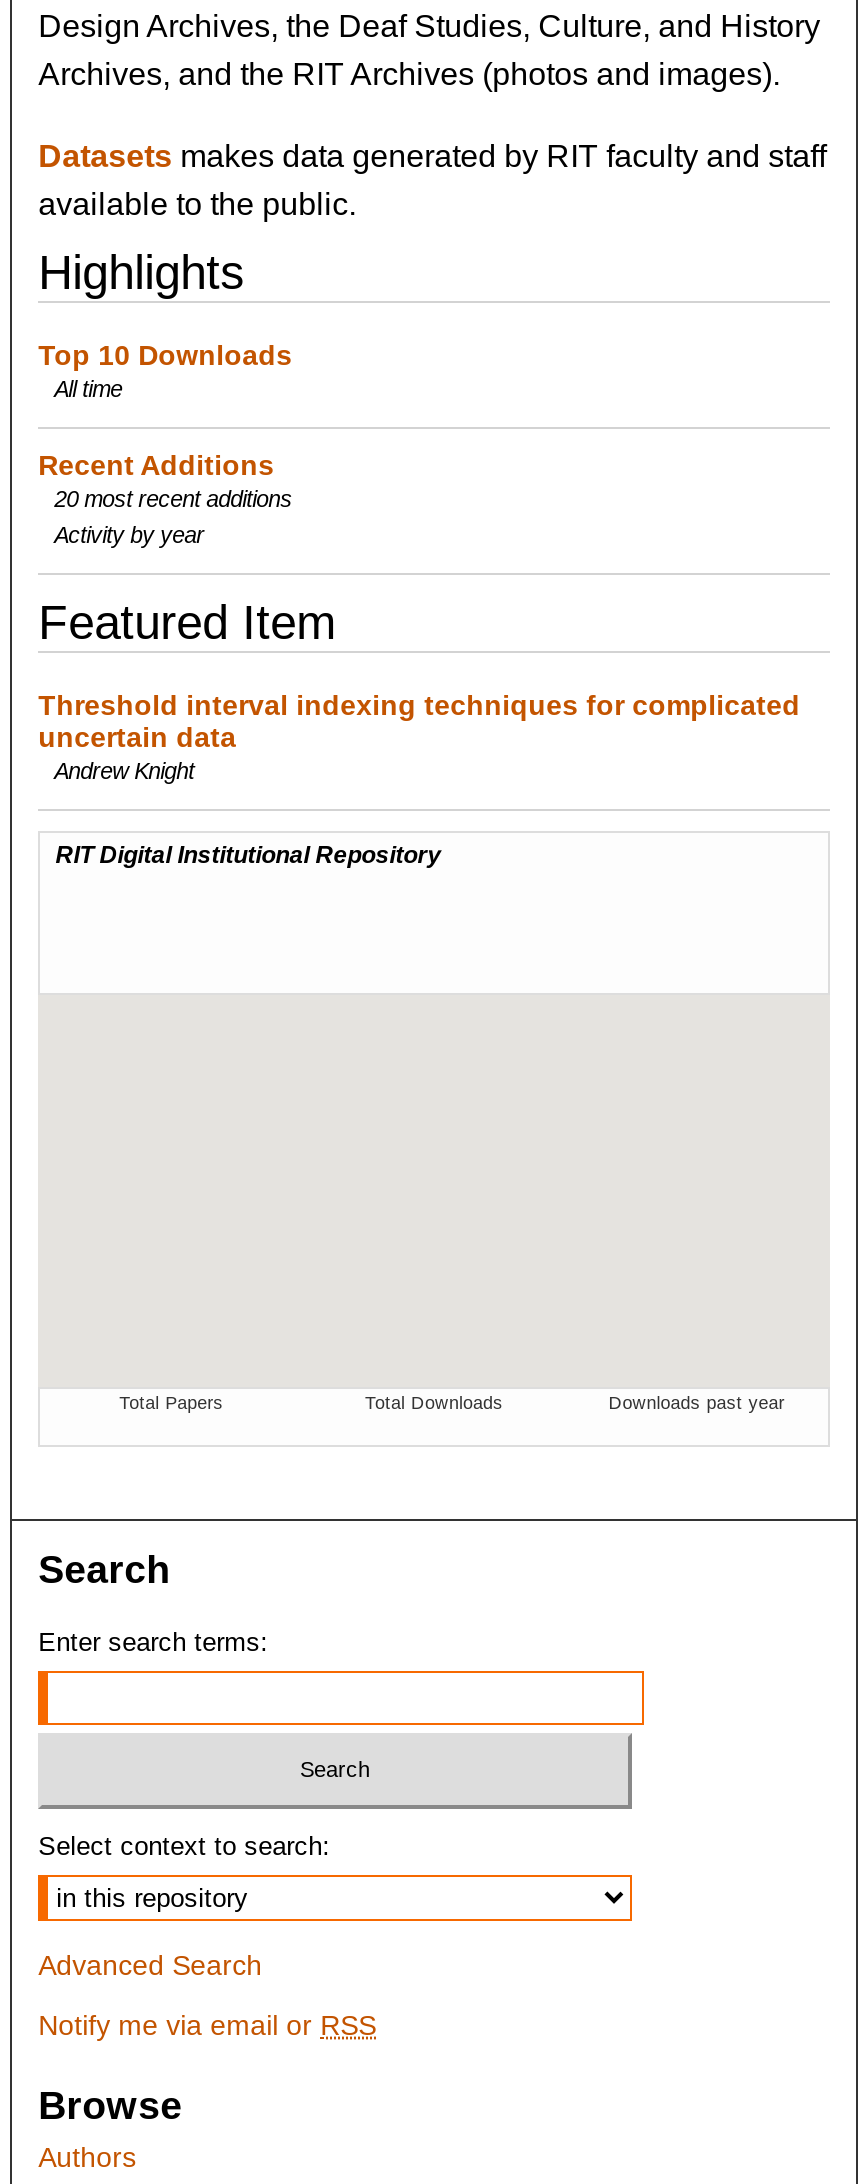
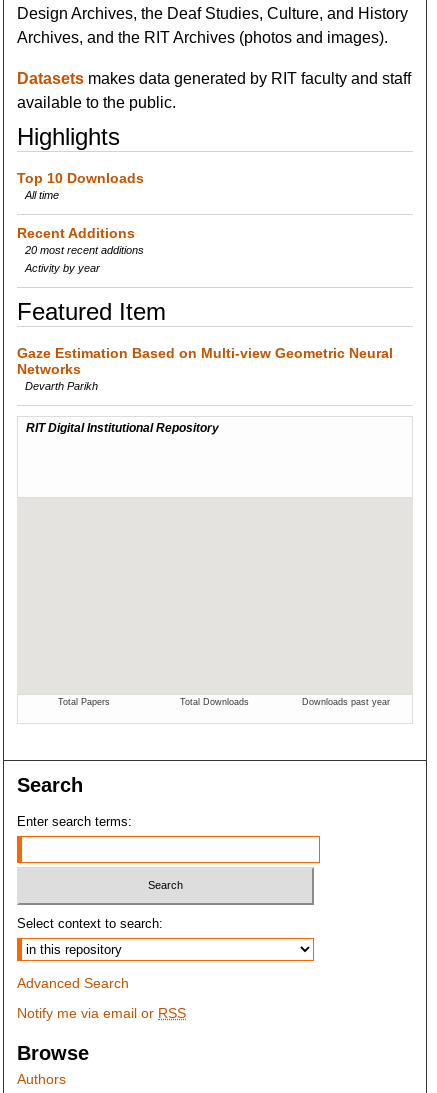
[38,689,800,783] Threshold interval indexing techniques for complicated | uncertain data | Andrew Knight -> [17,345,393,392] Gaze Estimation Based on Multi-view Geometric Neural | Networks | Devarth Parikh

